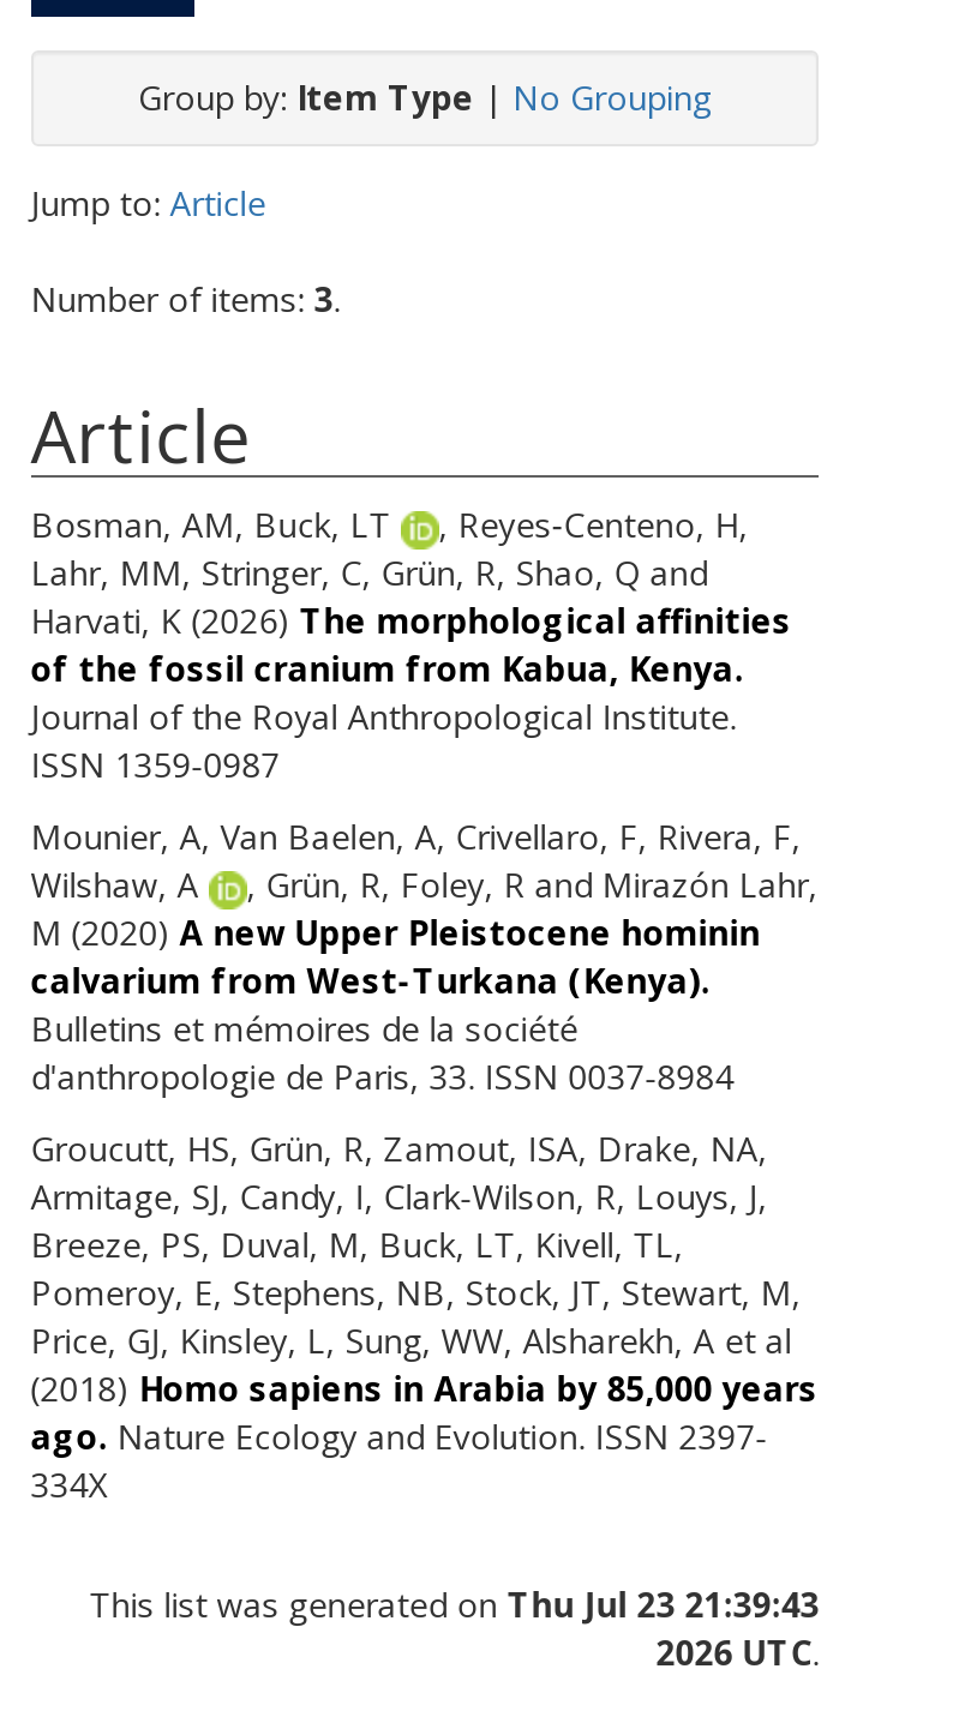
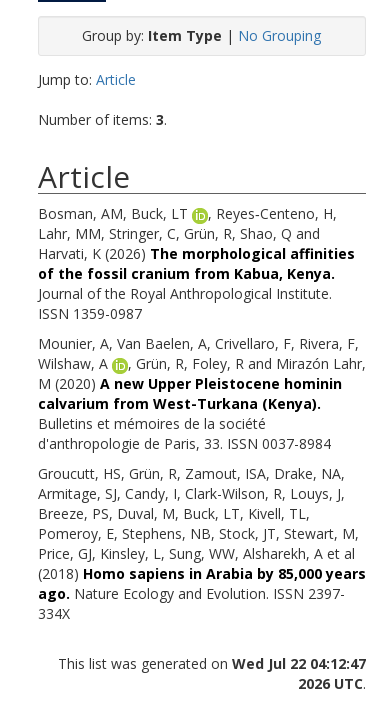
[89,1580,819,1626] This list was generated on Thu Jul 23 21:39:43 -> [58,654,366,673] This list was generated on Wed Jul 22 04:12:47

